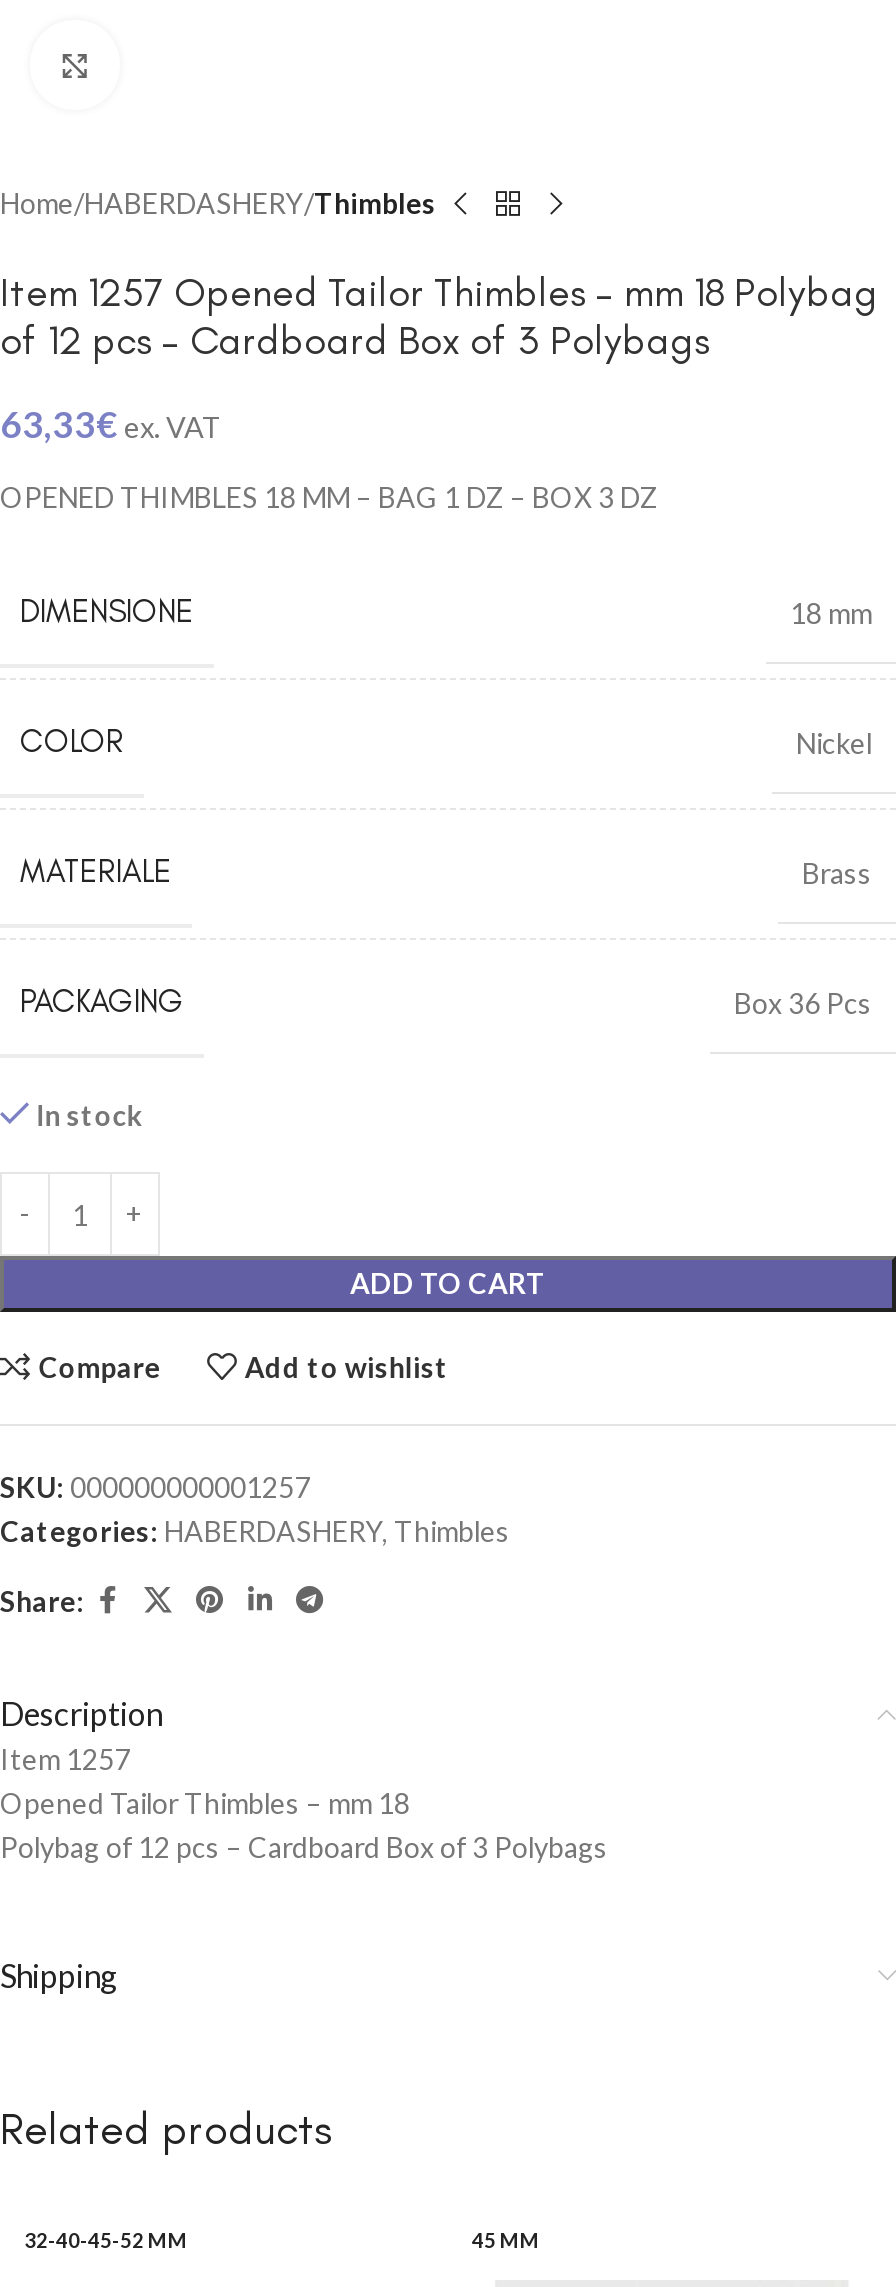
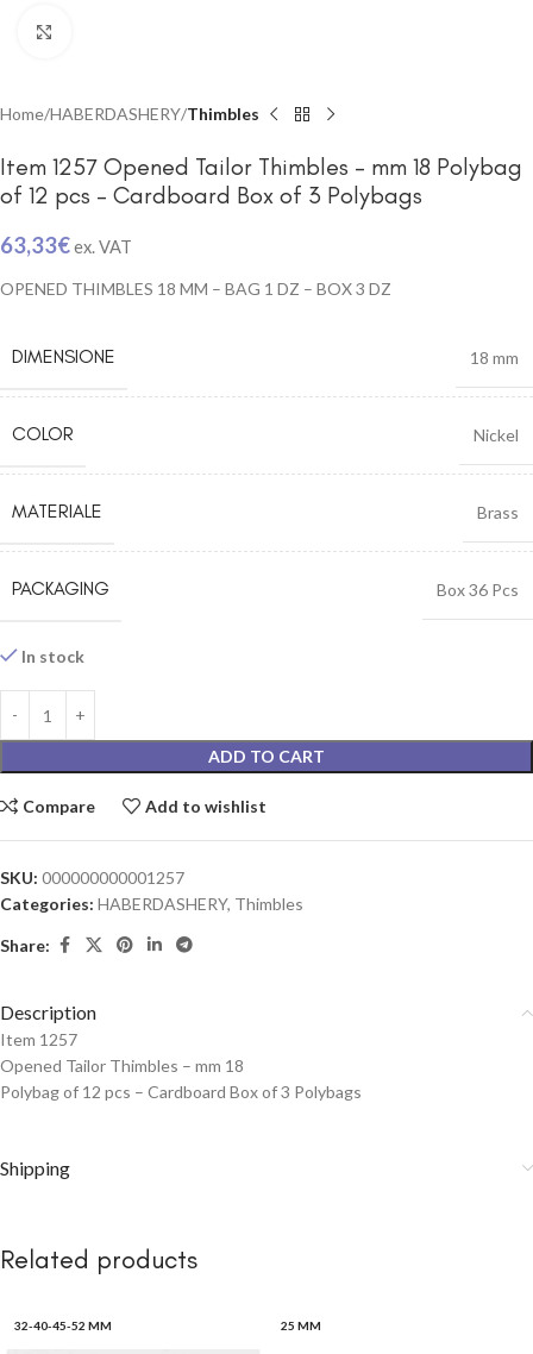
[472,2228,540,2252] 45 MM -> [281,1318,321,1333] 25 MM

